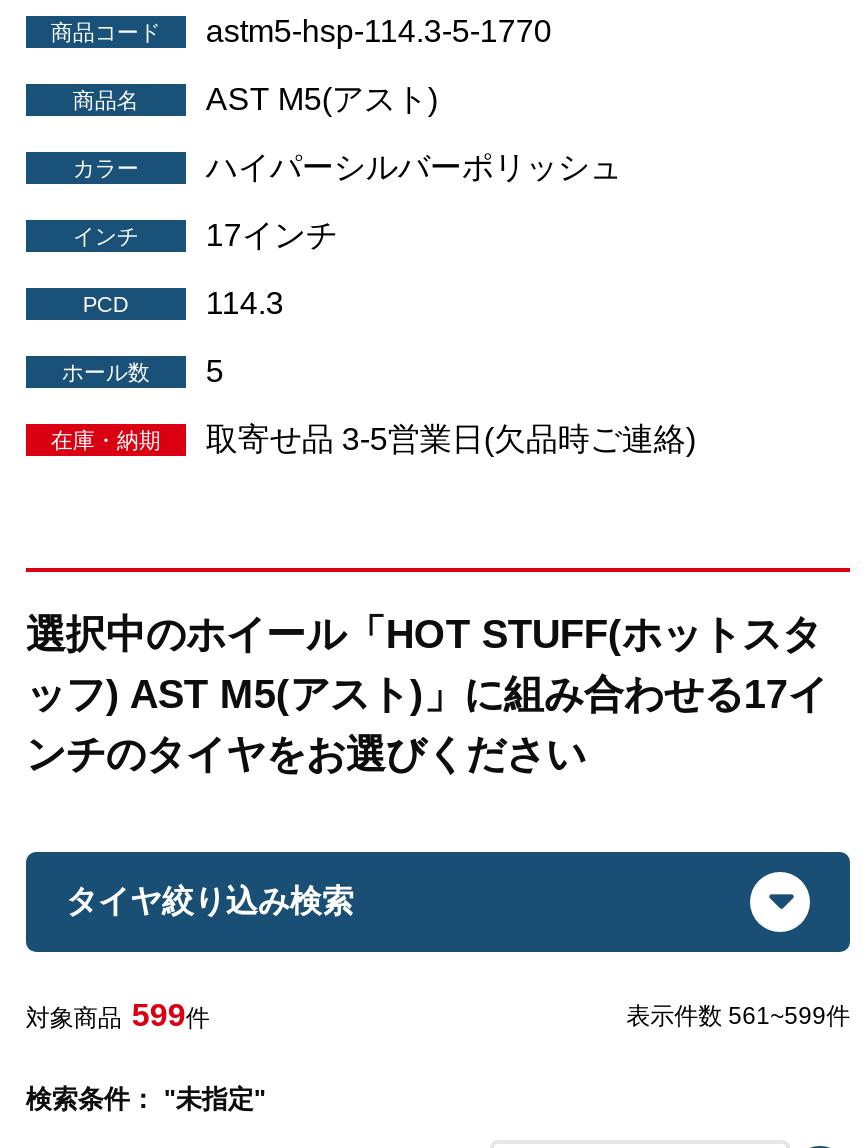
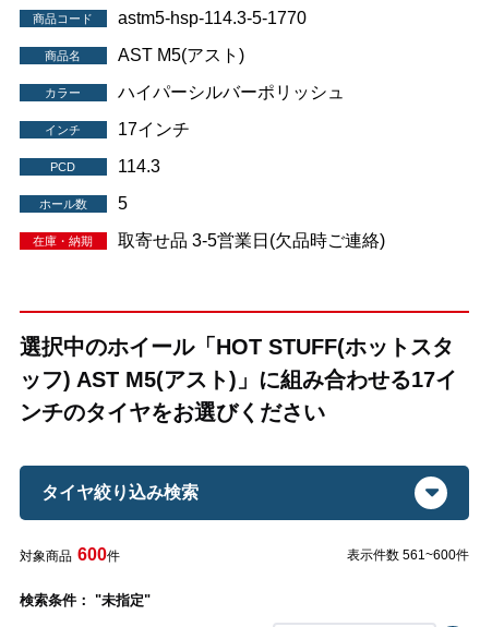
[26,998,210,1032] 対象商品 599件 -> [20,545,120,564] 対象商品 600件
[626,1002,850,1030] 表示件数 561~599件 -> [347,548,469,563] 表示件数 561~600件

